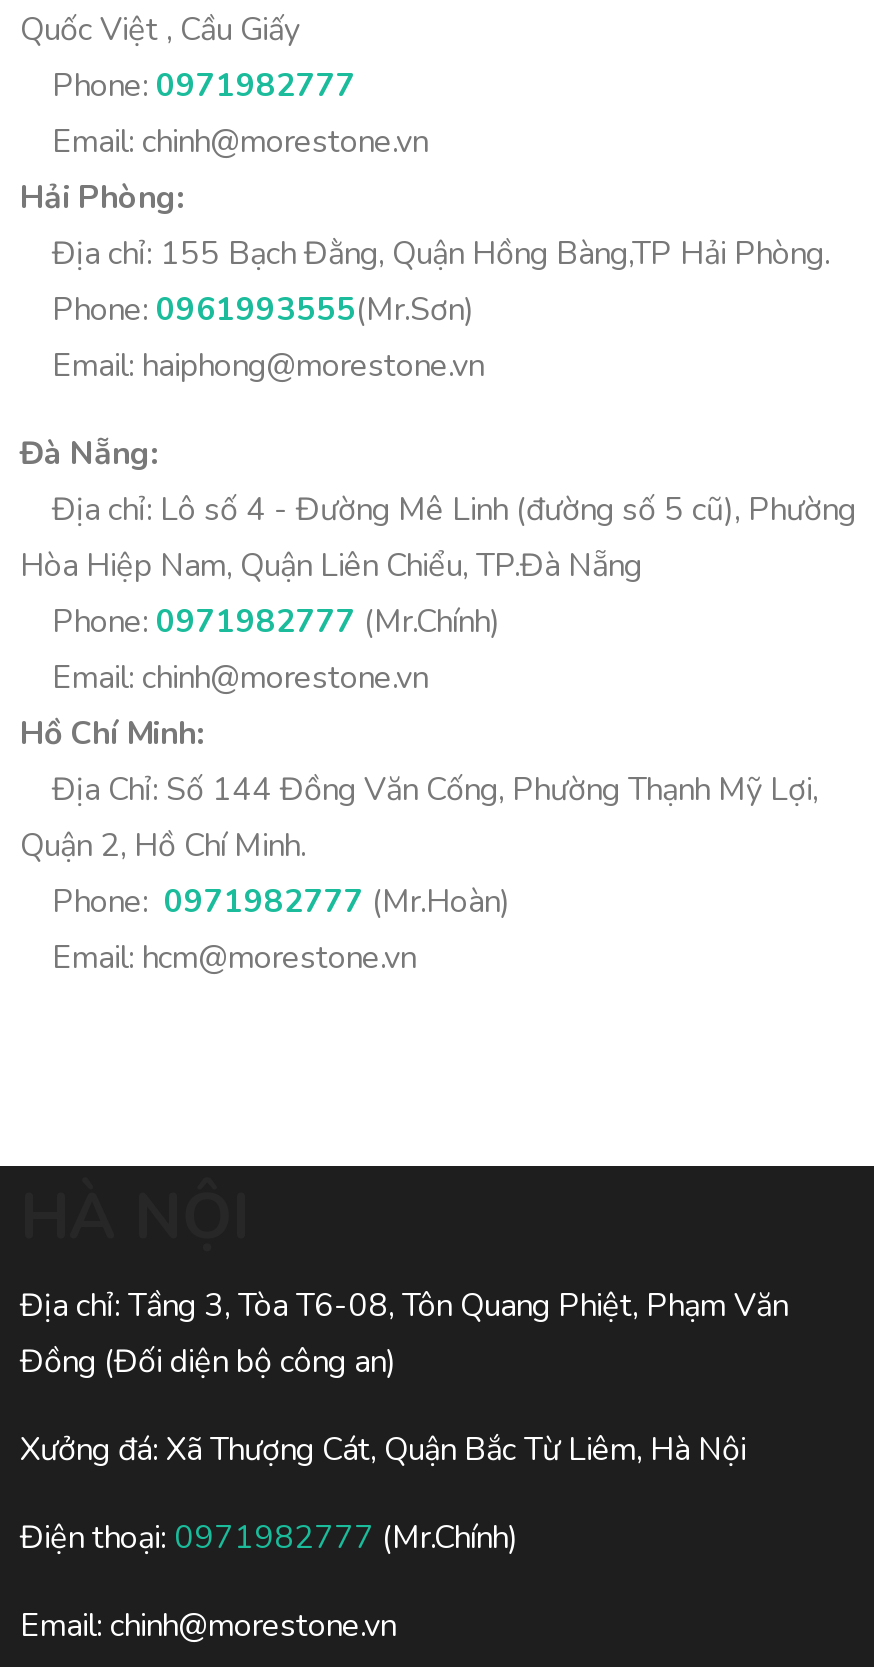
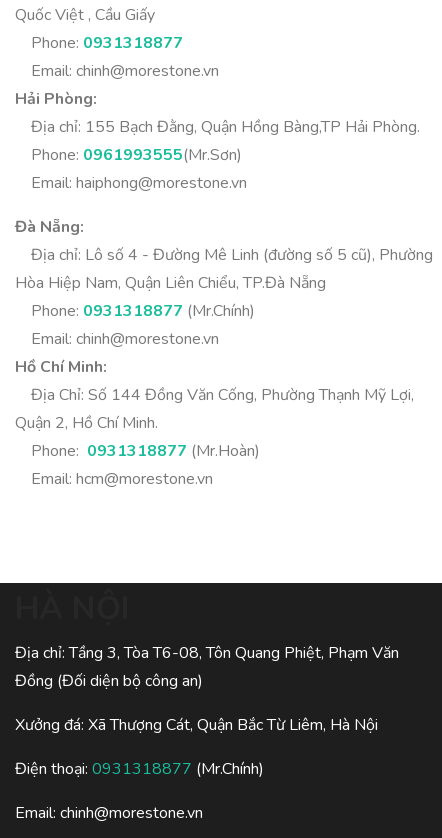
[20,64,356,108] Phone: 0971982777 -> [15,32,183,54] Phone: 0931318877
[20,600,500,644] Phone: 0971982777 (Mr.Chính) -> [15,300,255,322] Phone: 0931318877 (Mr.Chính)
[20,880,510,924] Phone: 0971982777 (Mr.Hoàn) -> [15,440,260,462] Phone: 0931318877 (Mr.Hoàn)
[20,1516,518,1560] Điện thoại: 0971982777 (Mr.Chính) -> [15,758,264,780] Điện thoại: 0931318877 (Mr.Chính)

